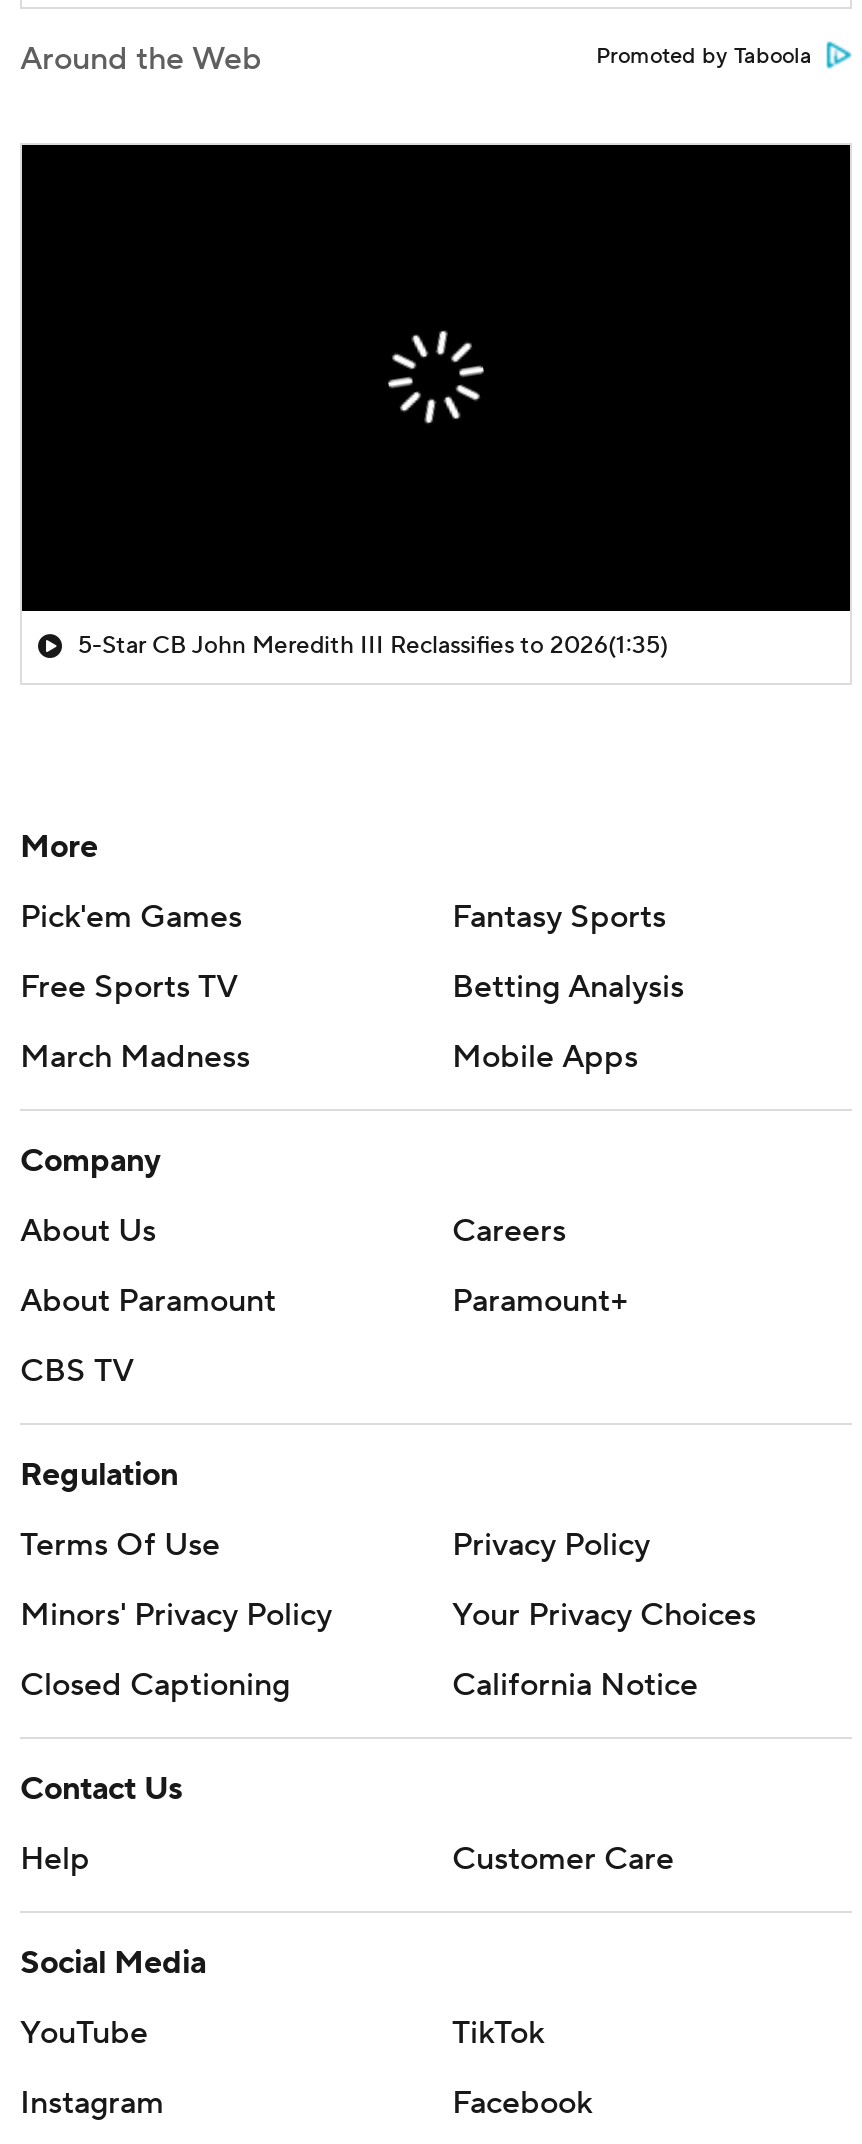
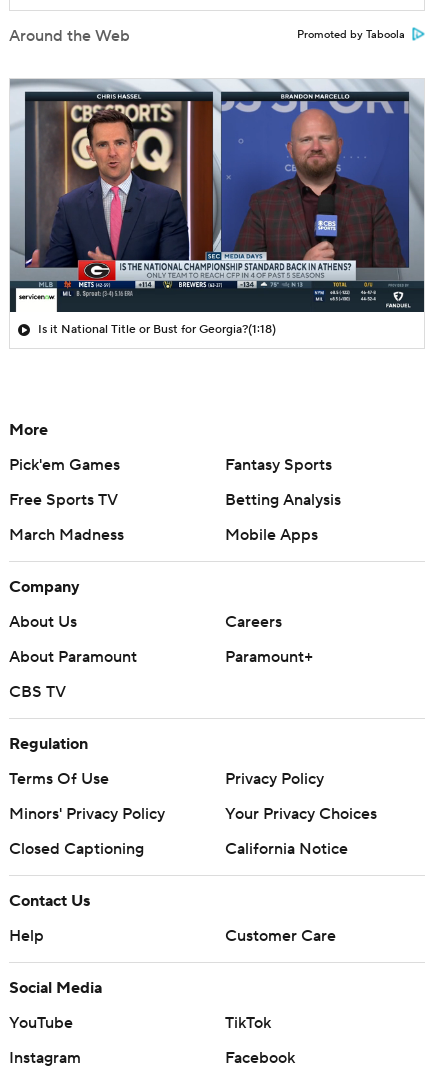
none -> [9,79,425,313] [image]
[78,631,668,661] 5-Star CB John Meredith III Reclassifies to 2026(1:35) -> [38,322,276,337] Is it National Title or Bust for Georgia?(1:18)

